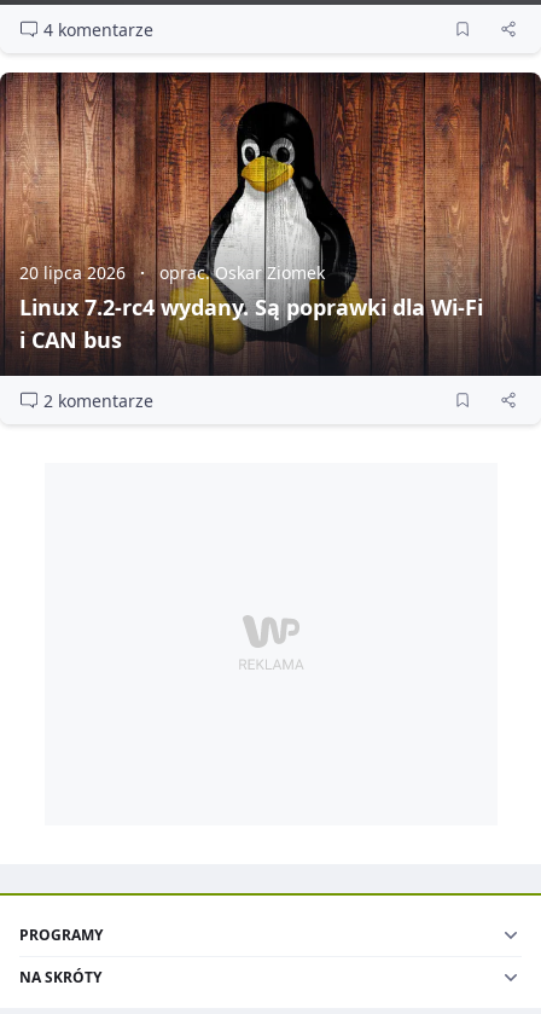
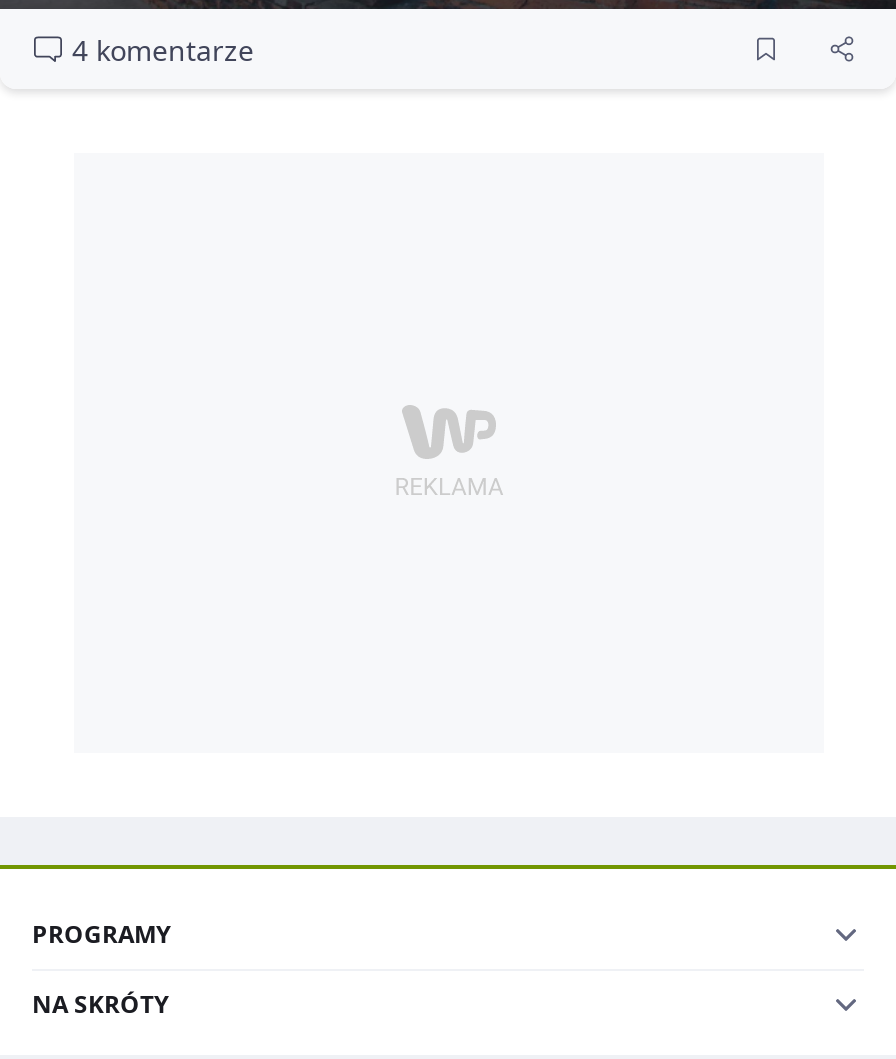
[4,71,537,412] [image] | 20 lipca 2026 | oprac. Oskar Ziomek | Linux 7.2‑rc4 wydany. Są poprawki dla Wi‑Fi | i CAN bus | 2 komentarze -> none

